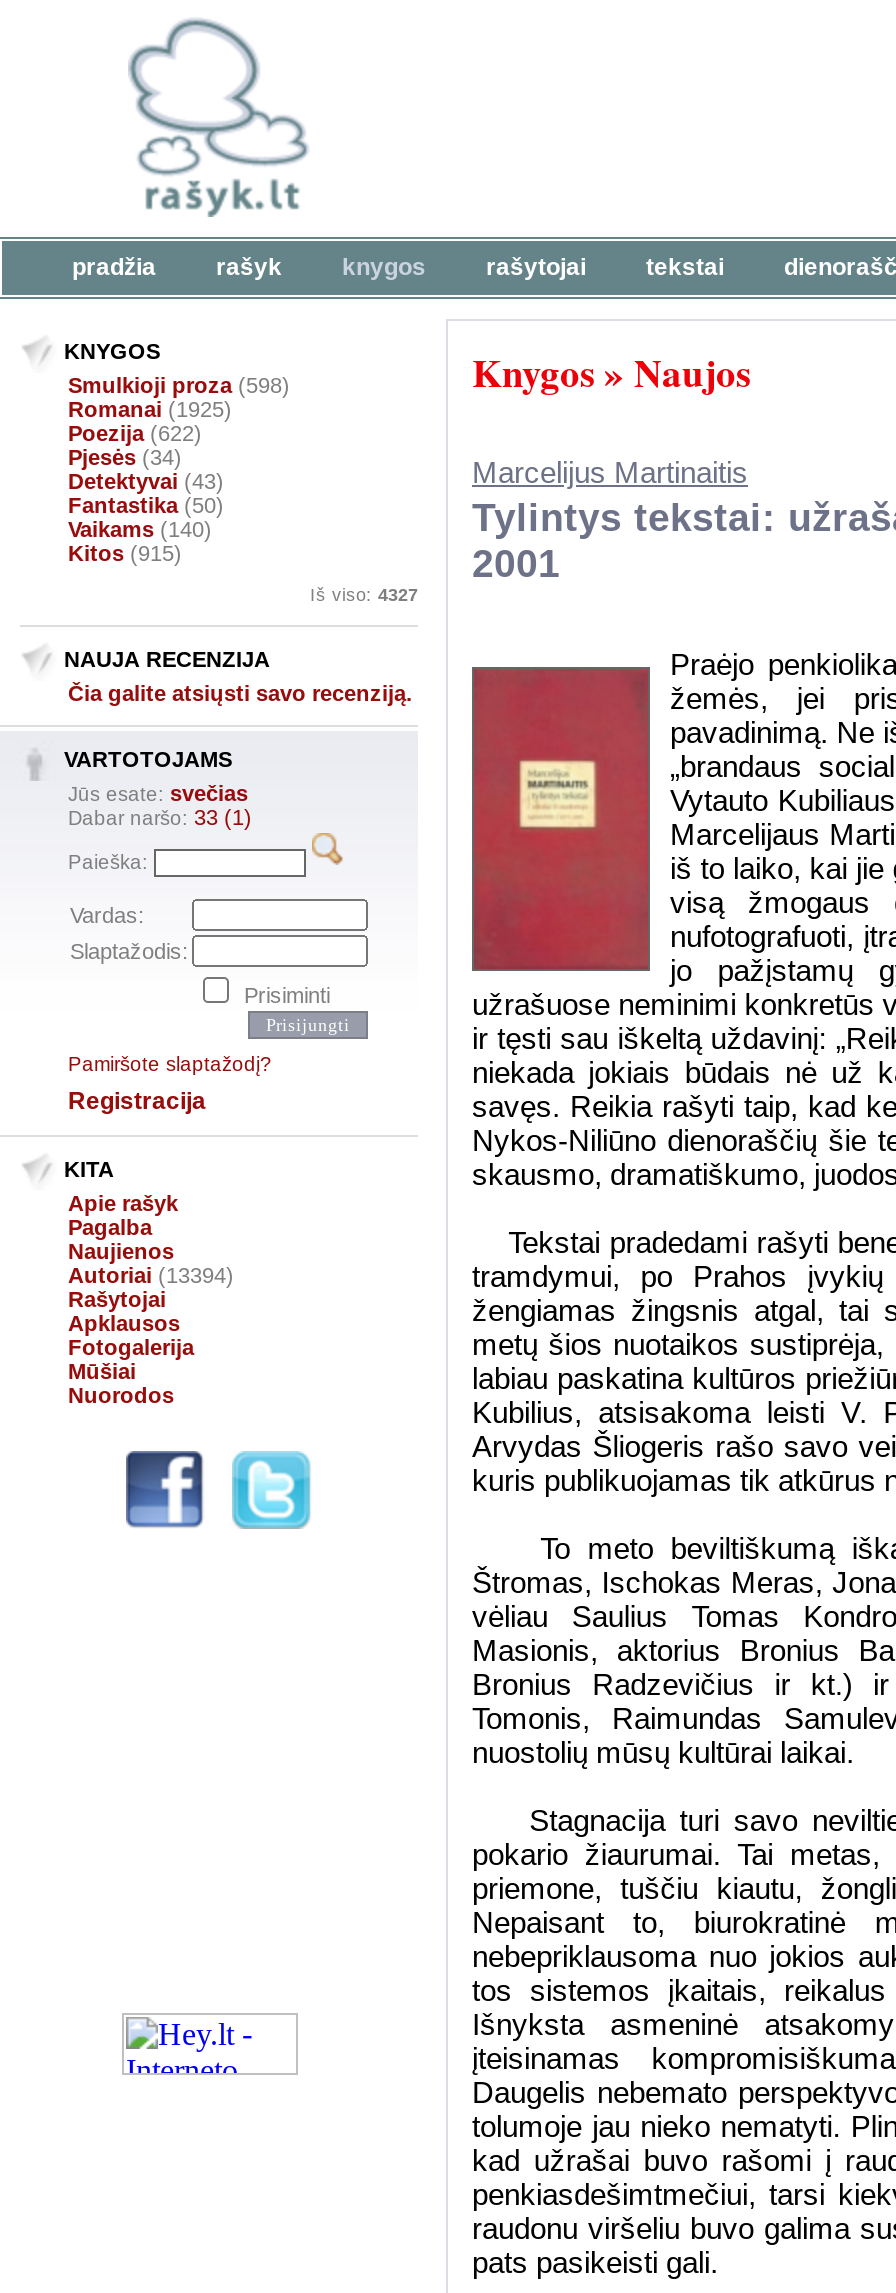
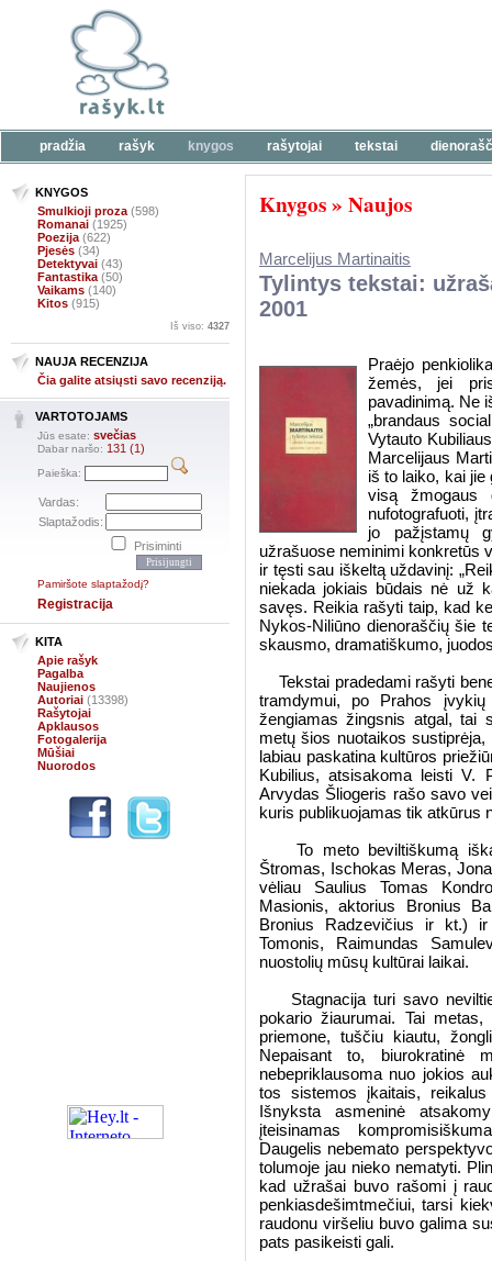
[68,805,252,829] Dabar naršo: 33 (1) -> [37,442,145,455] Dabar naršo: 131 (1)
[68,1263,234,1287] Autoriai (13394) -> [37,693,128,706] Autoriai (13398)

